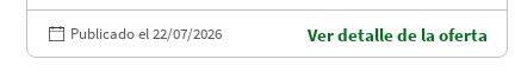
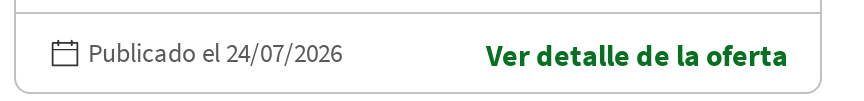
[70,23,222,43] Publicado el 22/07/2026 -> [88,36,342,70] Publicado el 24/07/2026

